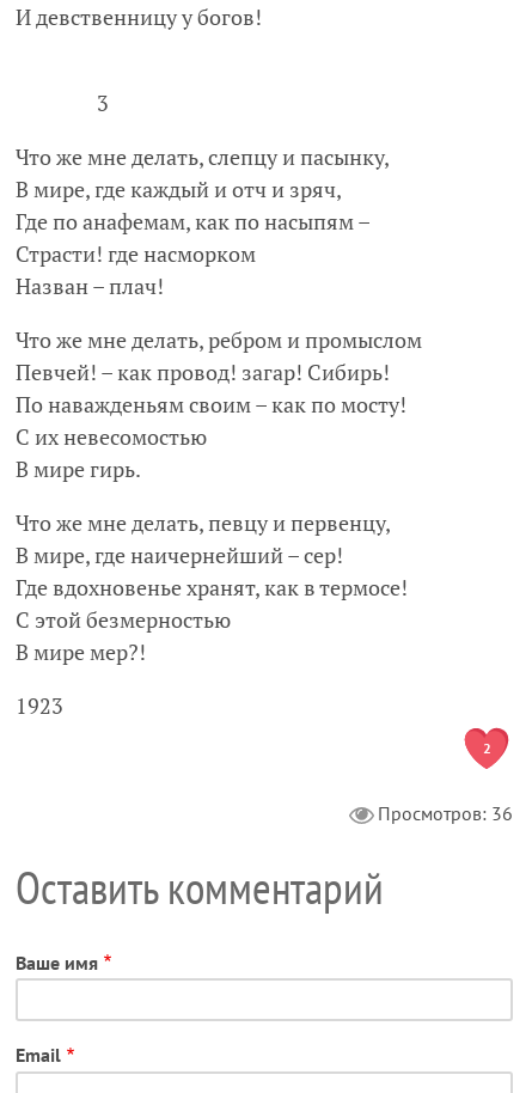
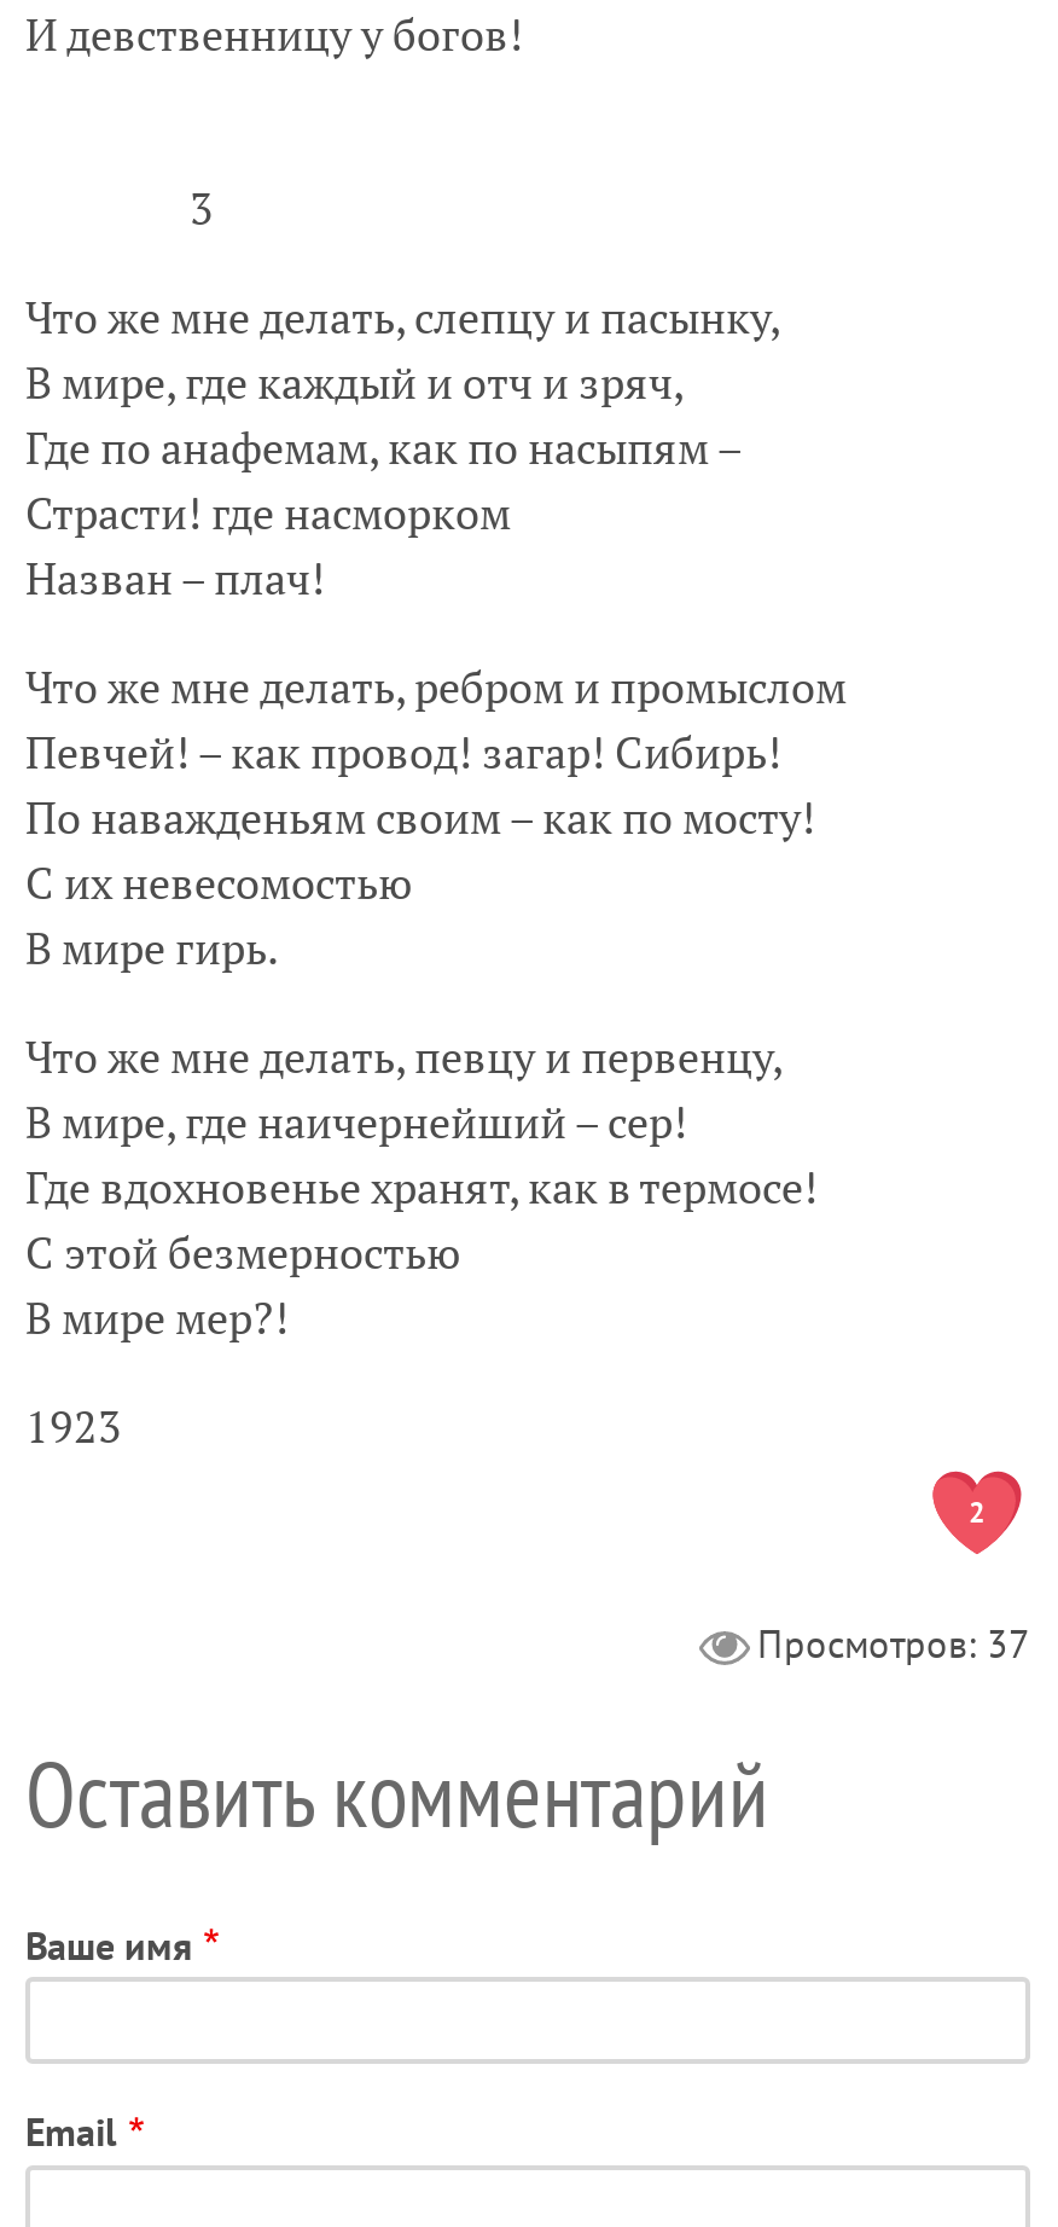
[378,801,513,825] Просмотров: 36 -> [757,1618,1030,1666] Просмотров: 37

